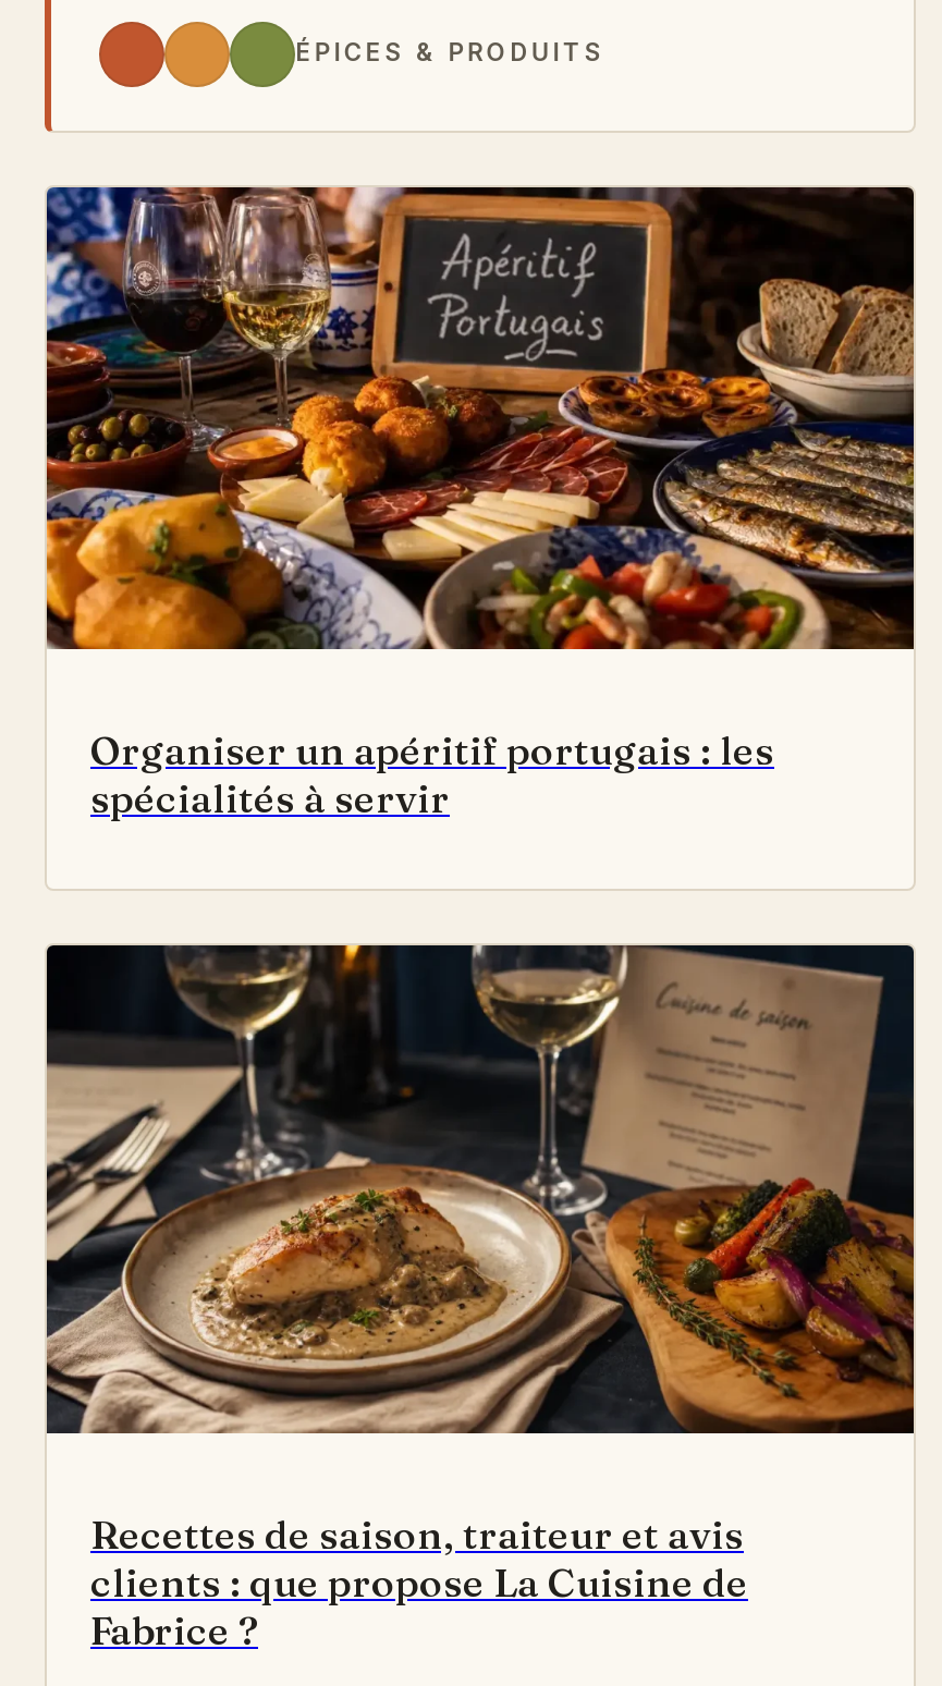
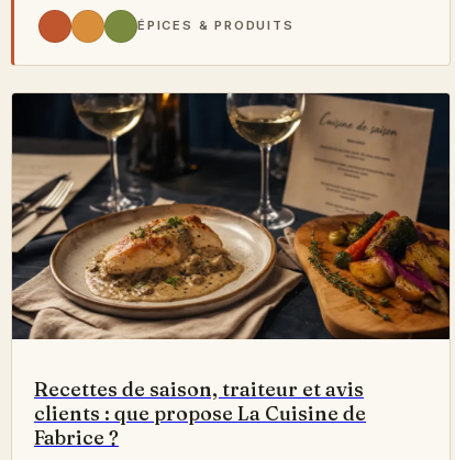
[45,185,916,823] [image] | Organiser un apéritif portugais : les | spécialités à servir -> none

